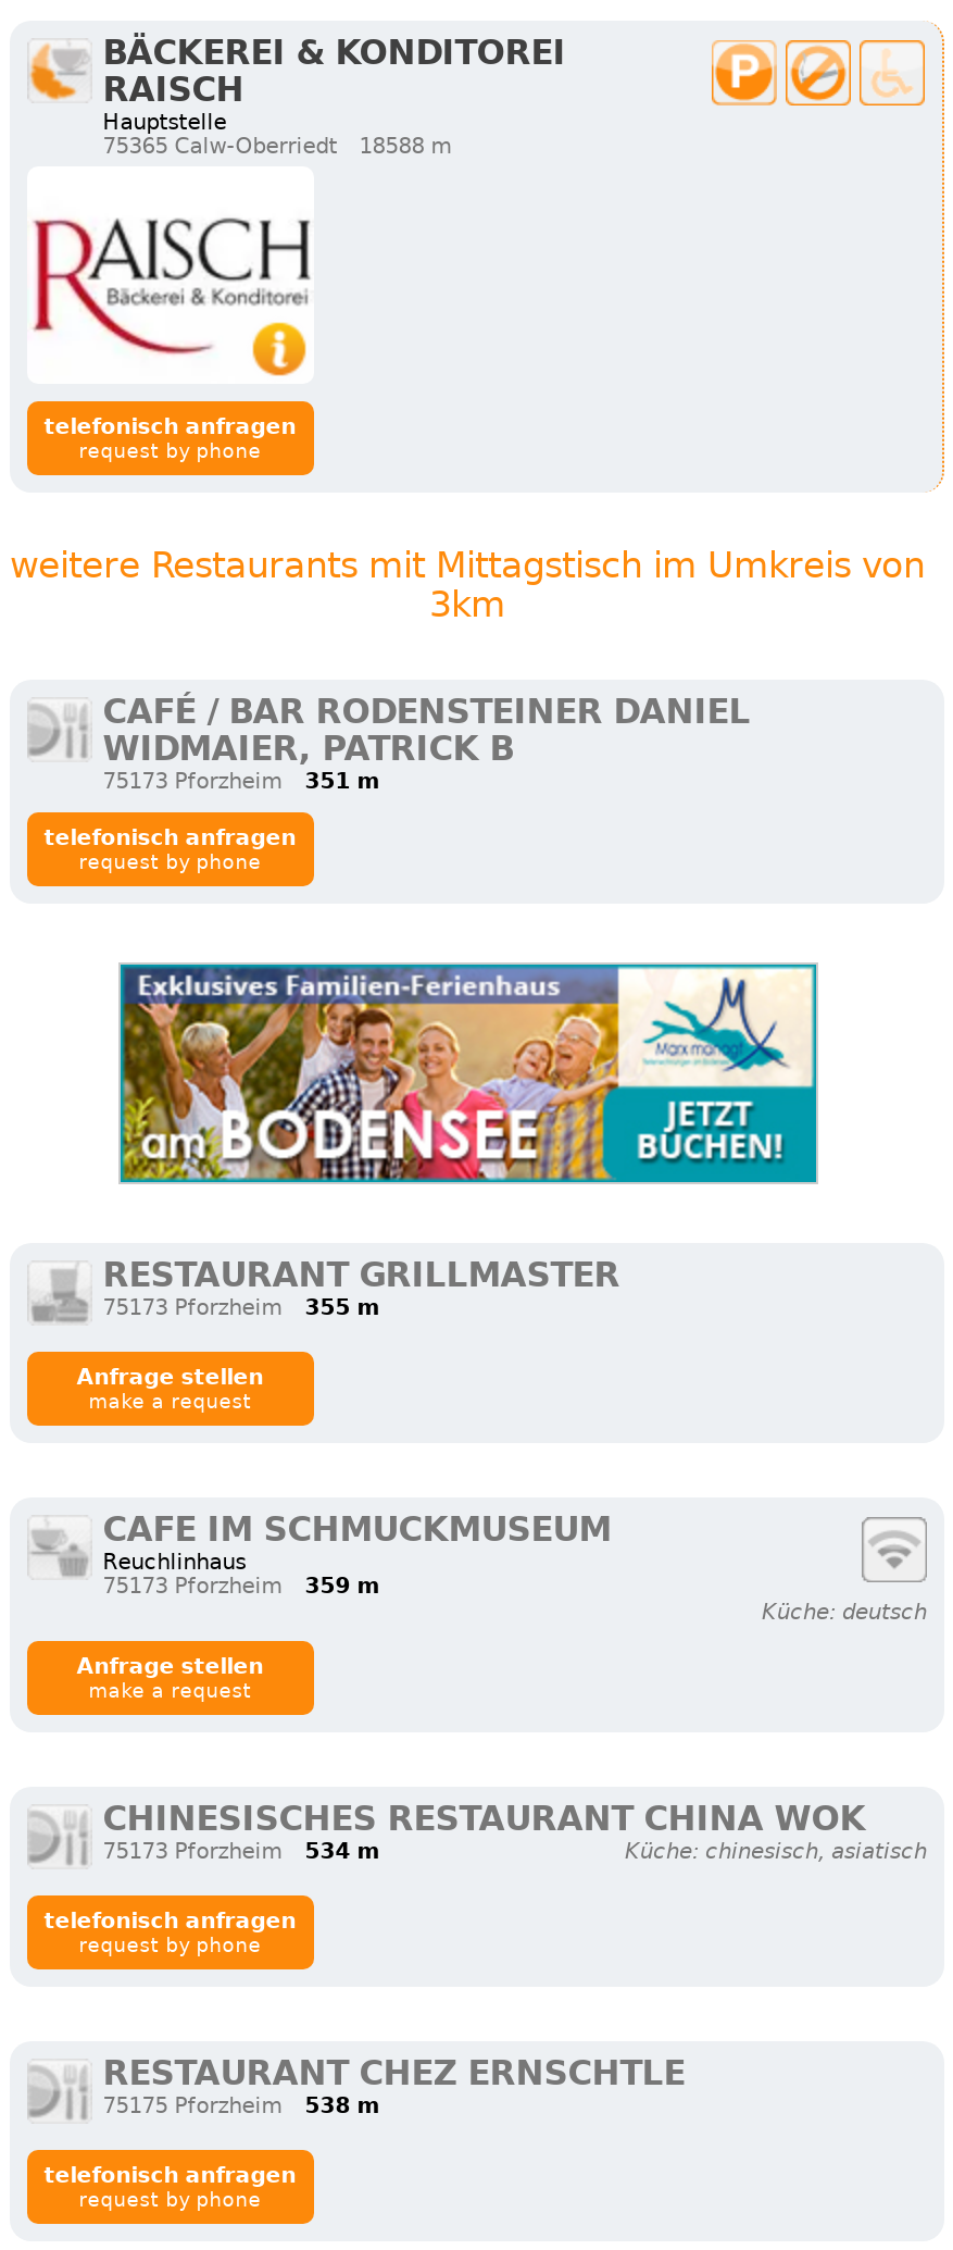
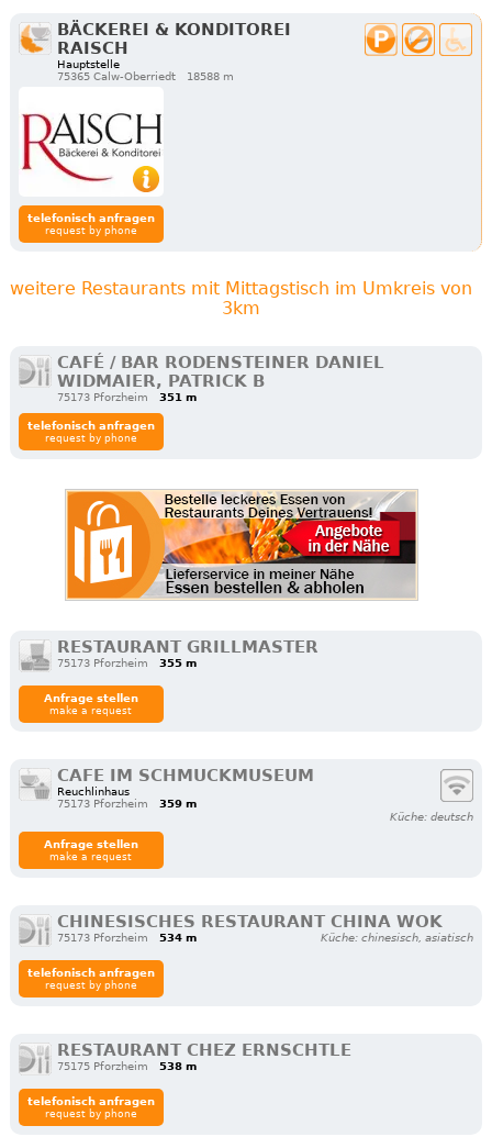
[118,962,818,1184] [image] -> [66,490,417,600] [image]

